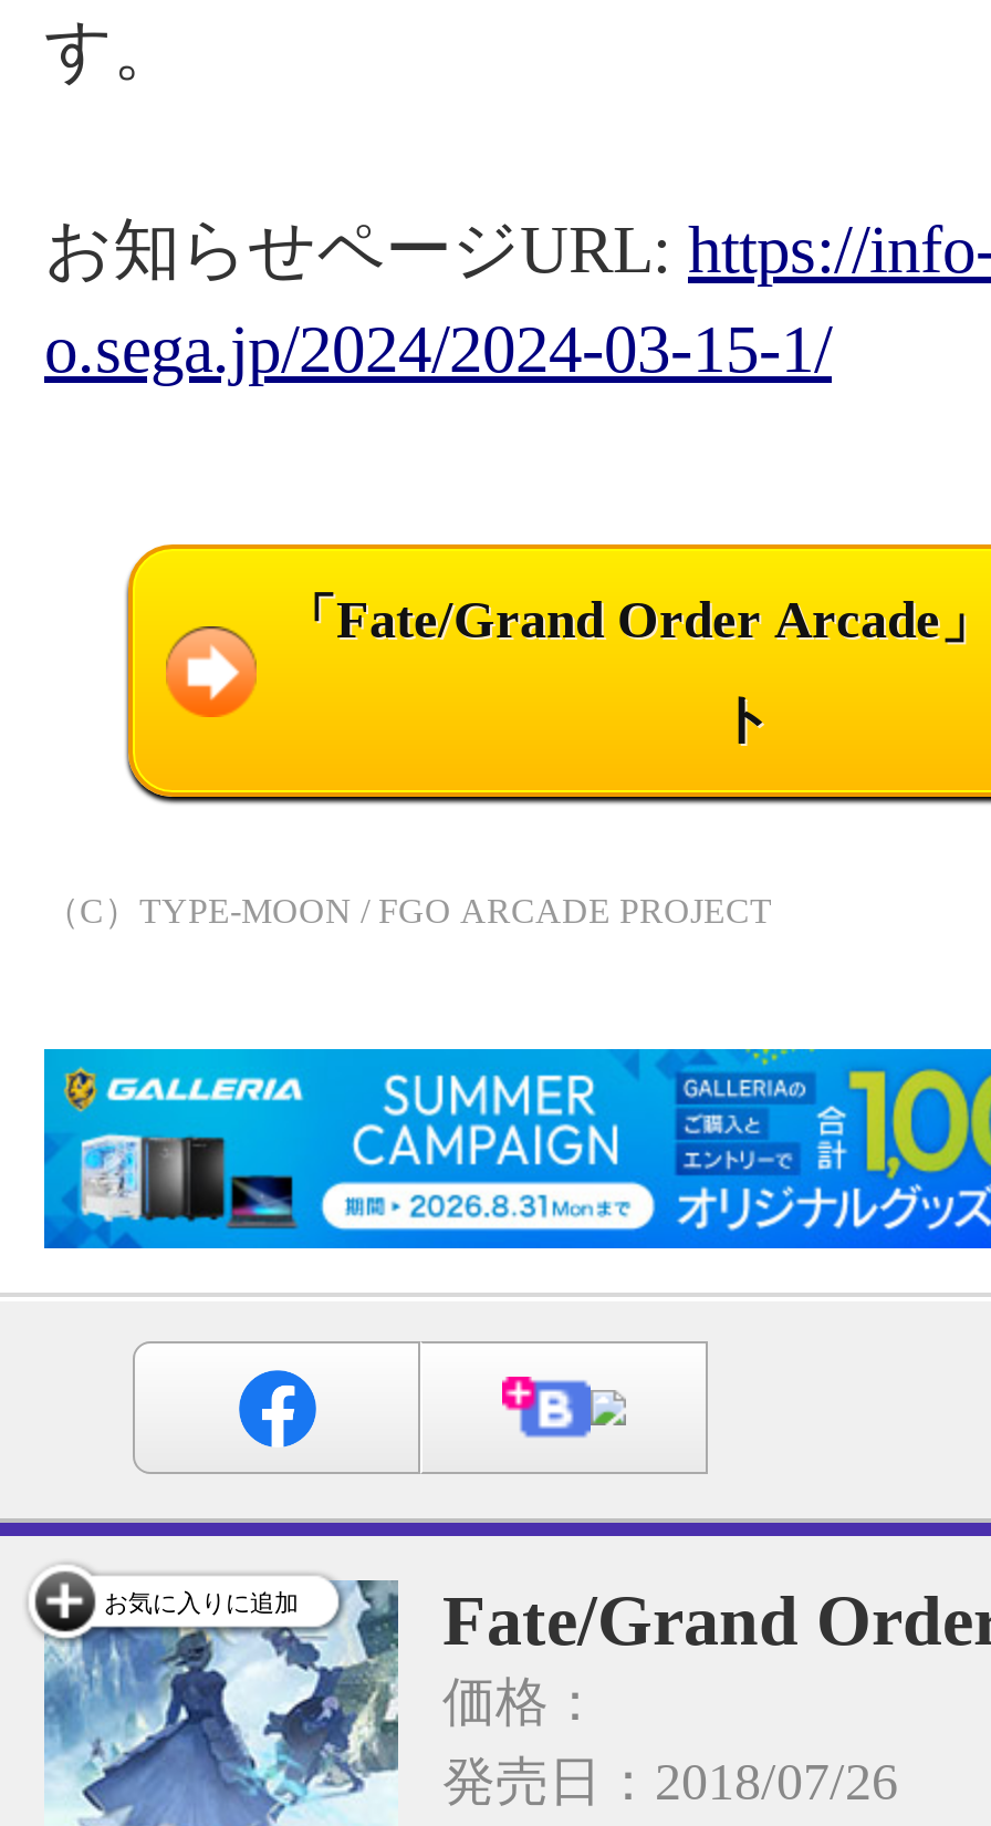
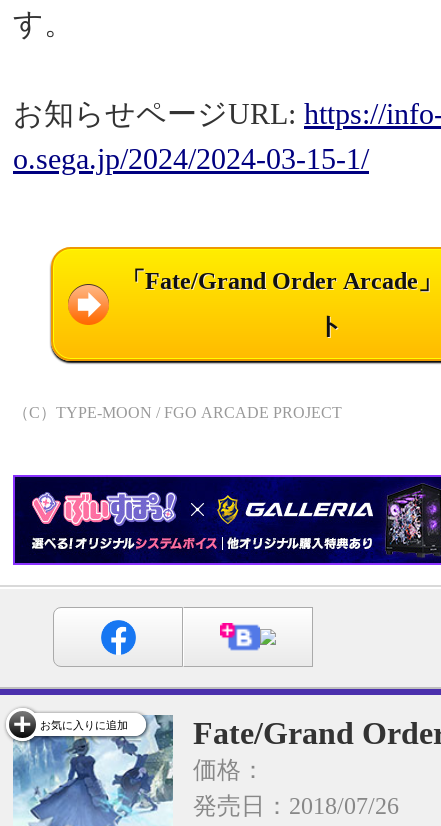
[42,1047,984,1251] [image] -> [12,474,438,566] [image]

